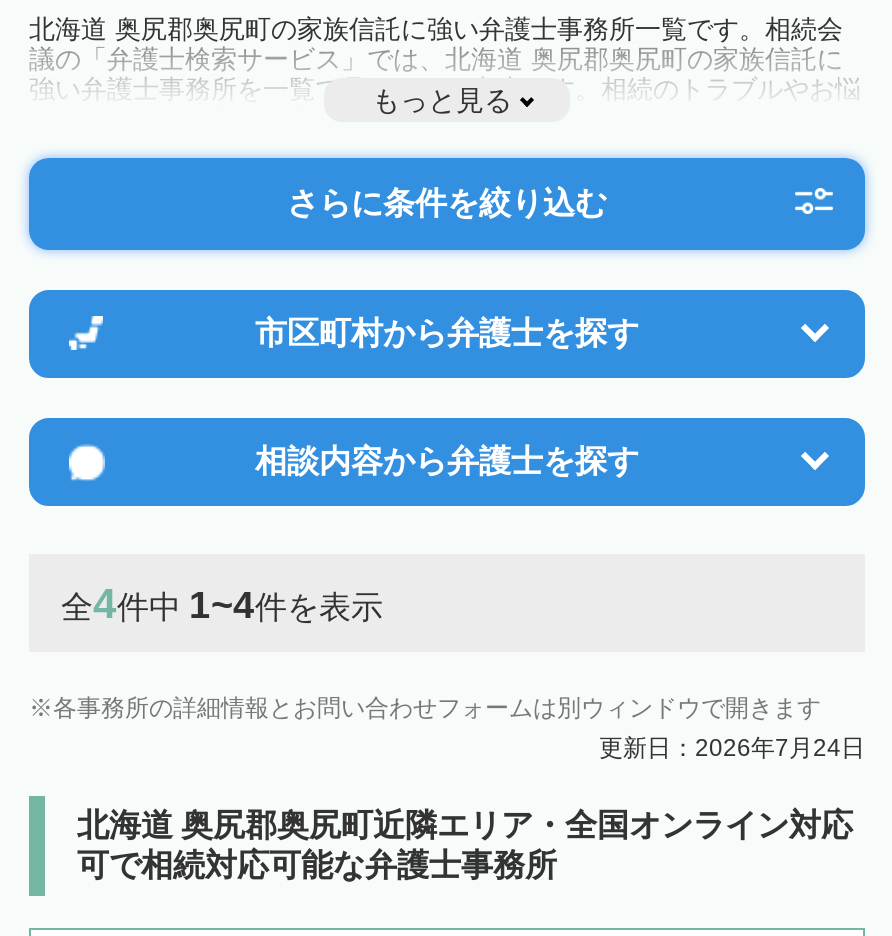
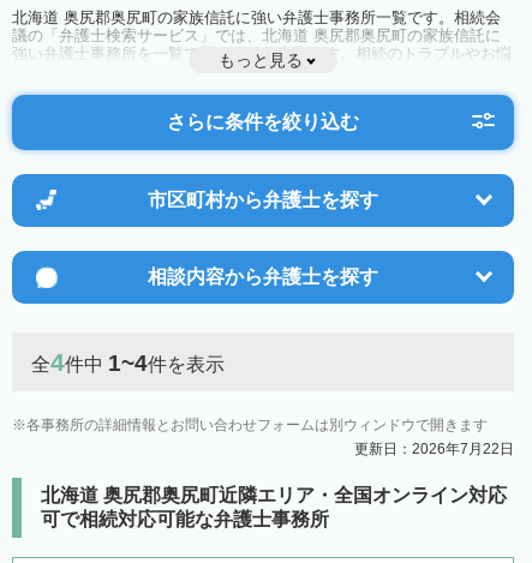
[599,734,865,762] 更新日：2026年7月24日 -> [354,441,514,457] 更新日：2026年7月22日

